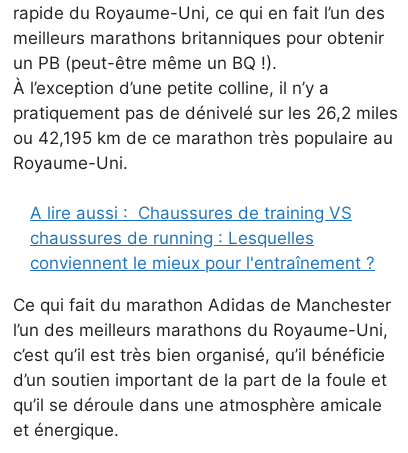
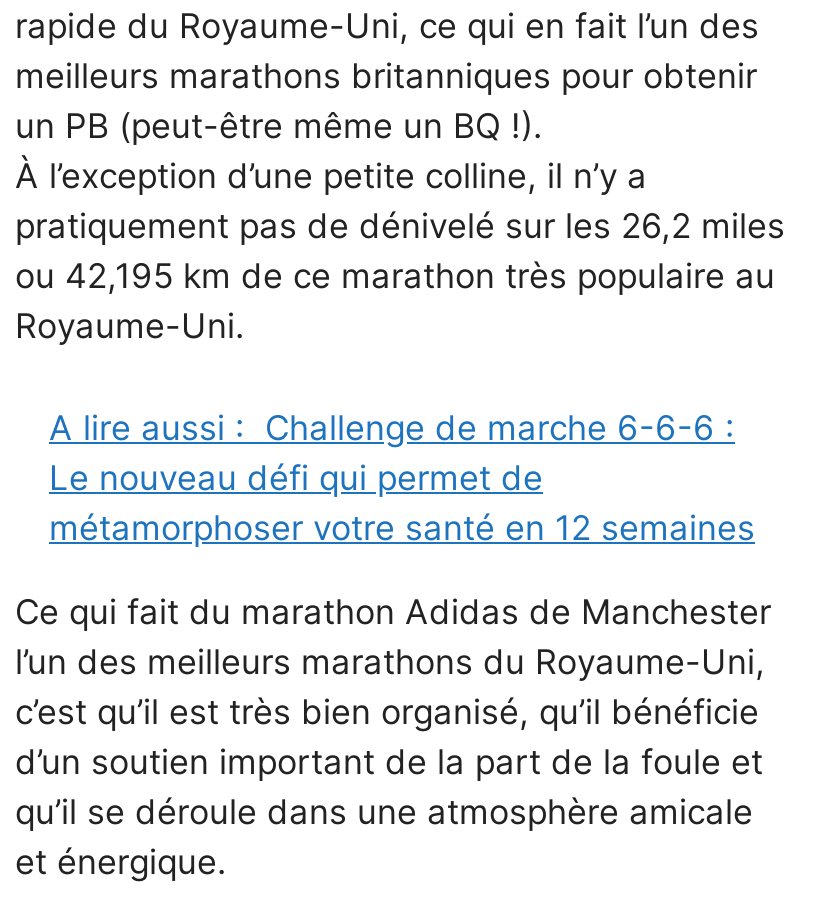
[30,203,375,273] A lire aussi : Chaussures de training VS | chaussures de running : Lesquelles | conviennent le mieux pour l'entraînement ? -> [49,407,755,547] A lire aussi : Challenge de marche 6-6-6 : | Le nouveau défi qui permet de | métamorphoser votre santé en 12 semaines

